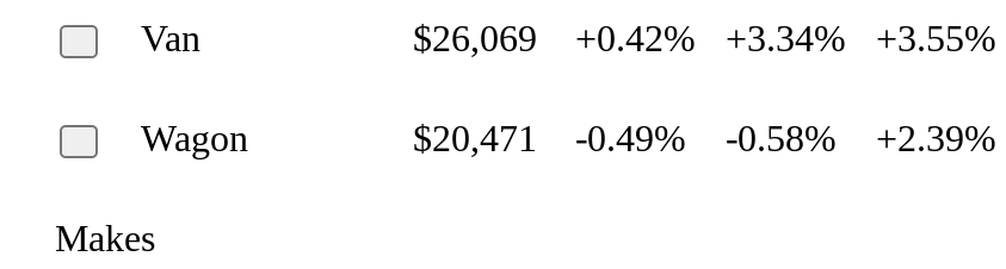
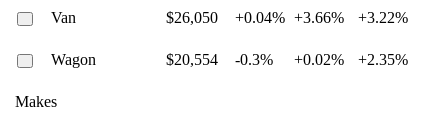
[413,17,995,57] $26,069 | +0.42% | +3.34% | +3.55% -> [166,9,408,26] $26,050 | +0.04% +3.66% | +3.22%
[413,117,537,157] $20,471 -> [166,51,218,68] $20,554
[575,117,685,157] -0.49% -> [235,51,273,68] -0.3%
[726,117,835,157] -0.58% -> [294,51,344,68] +0.02%
[876,117,995,157] +2.39% -> [358,51,408,68] +2.35%

